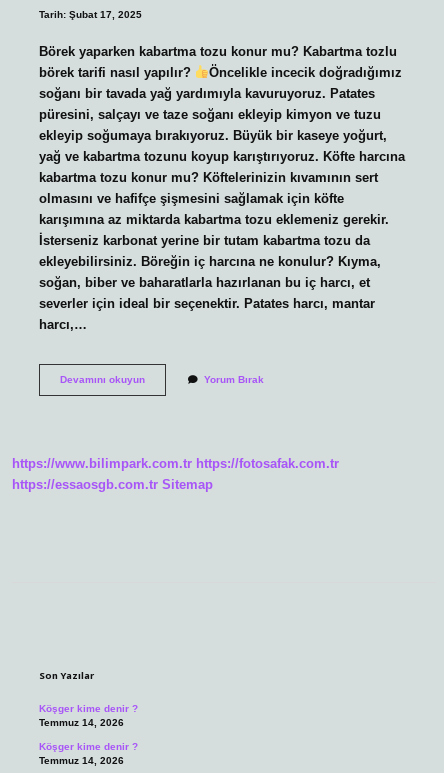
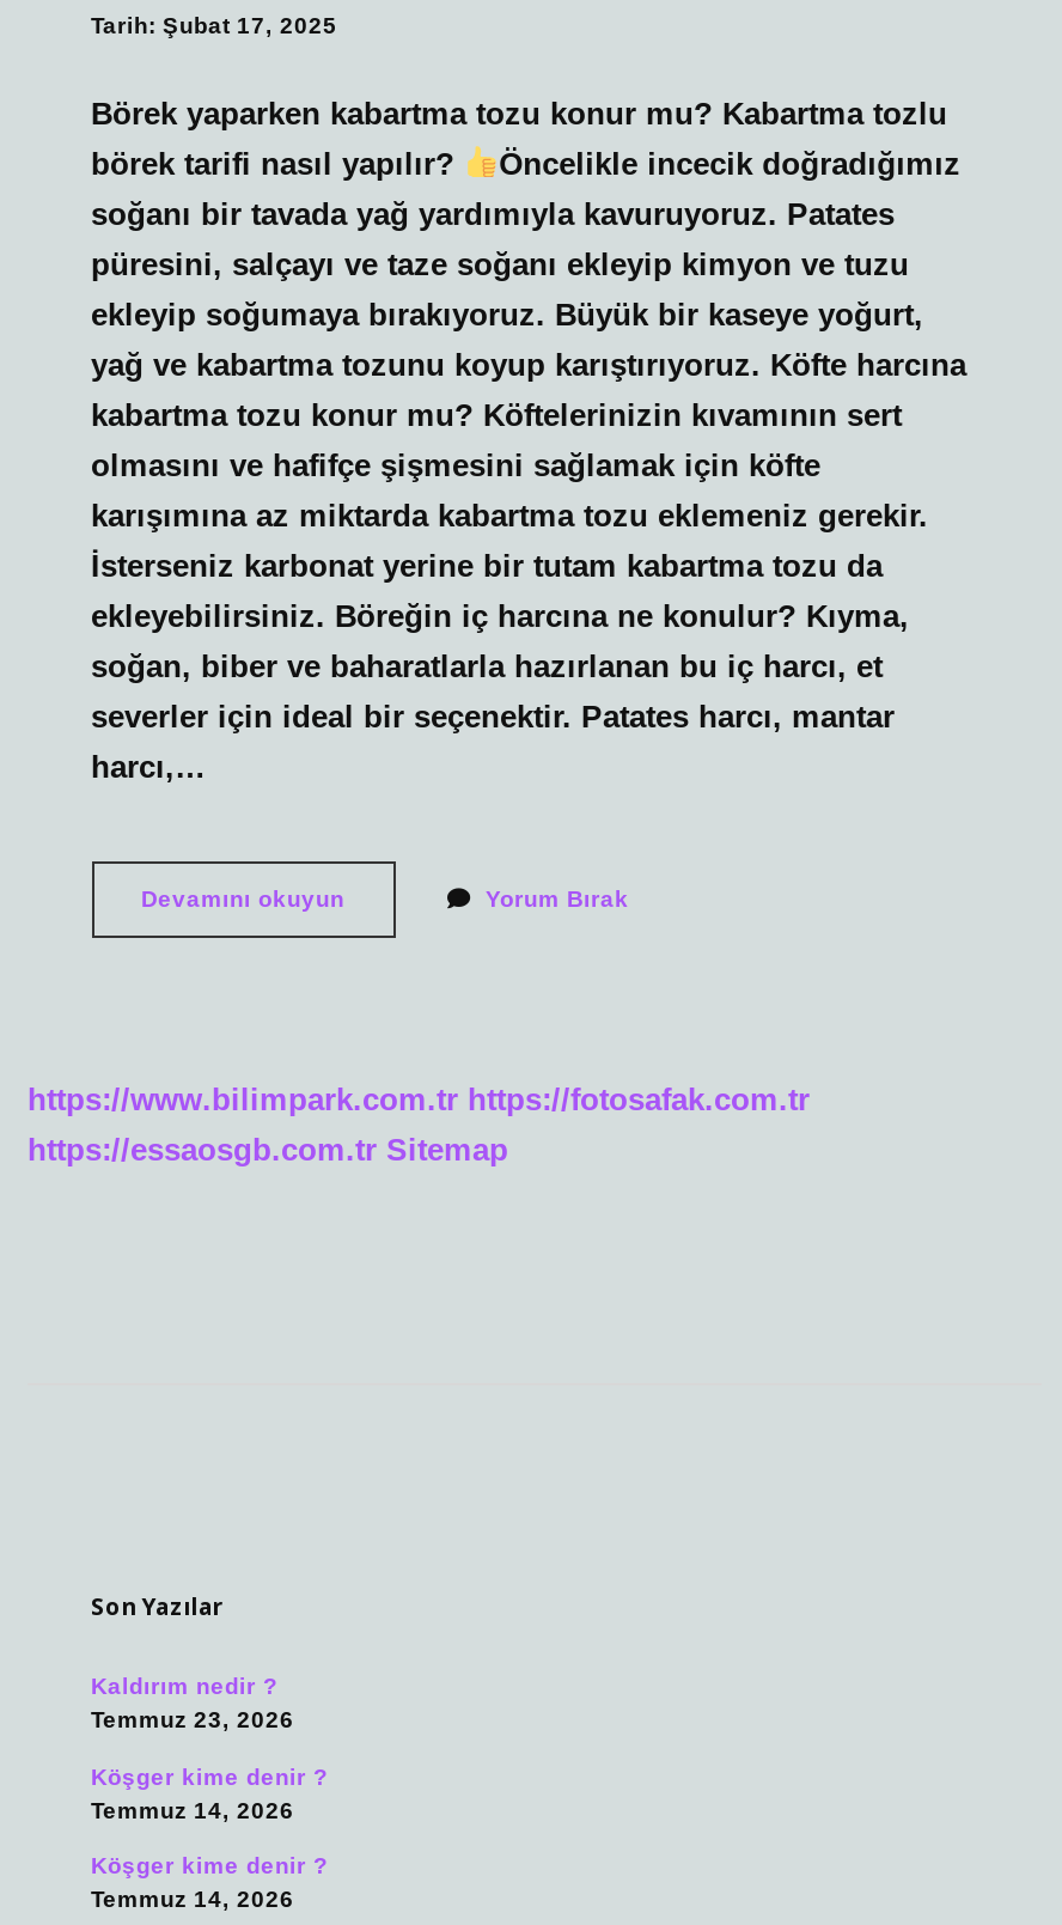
none -> [91,1673,294,1733] Kaldırım nedir ? | Temmuz 23, 2026

